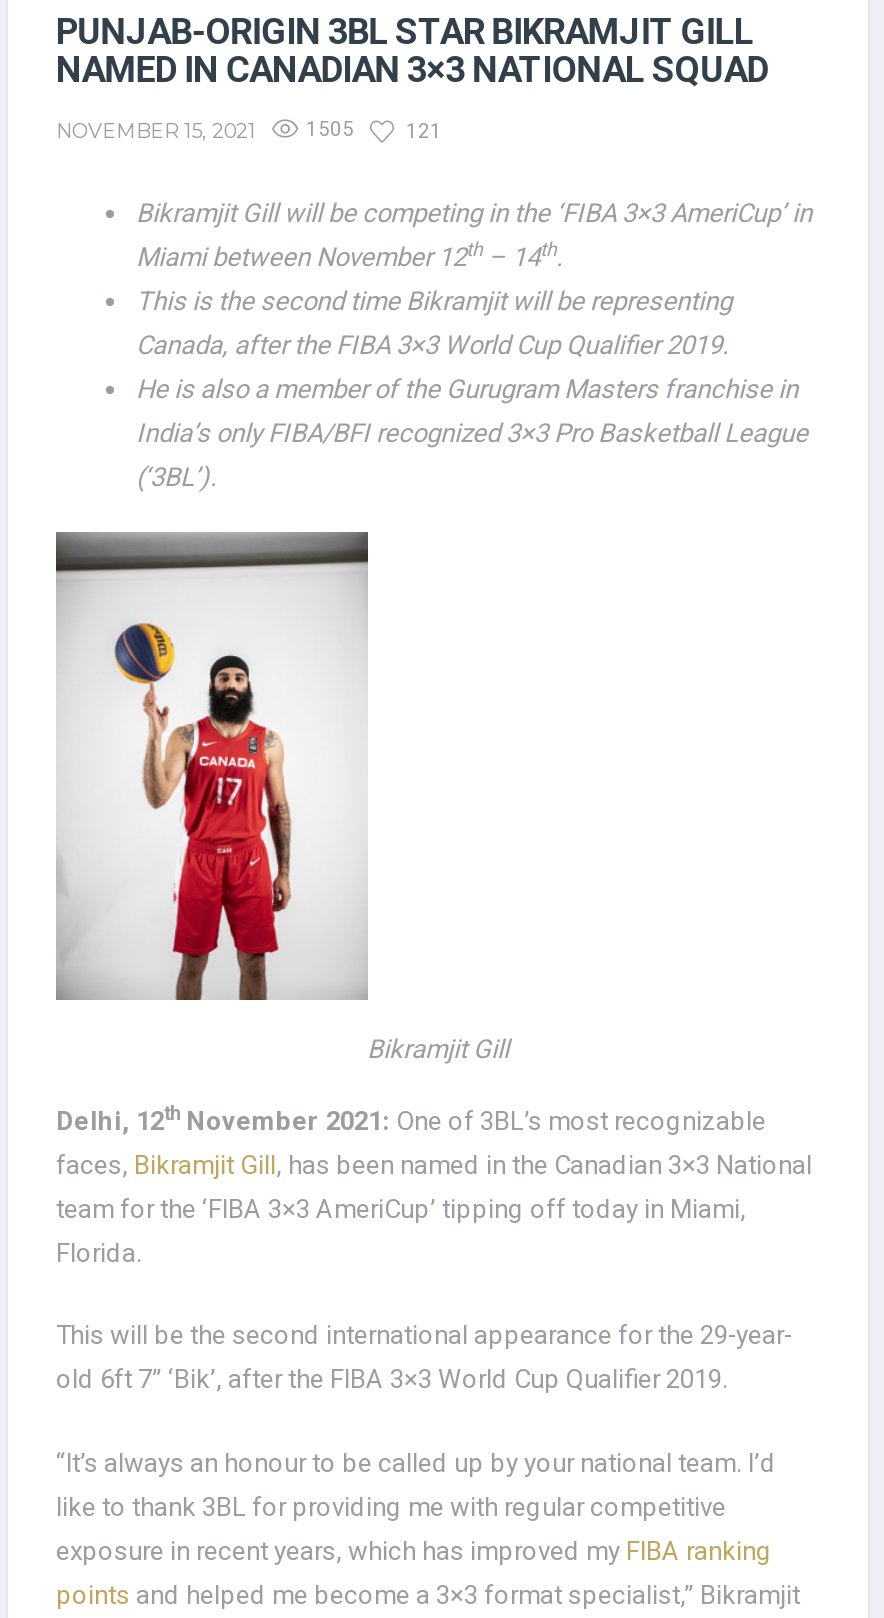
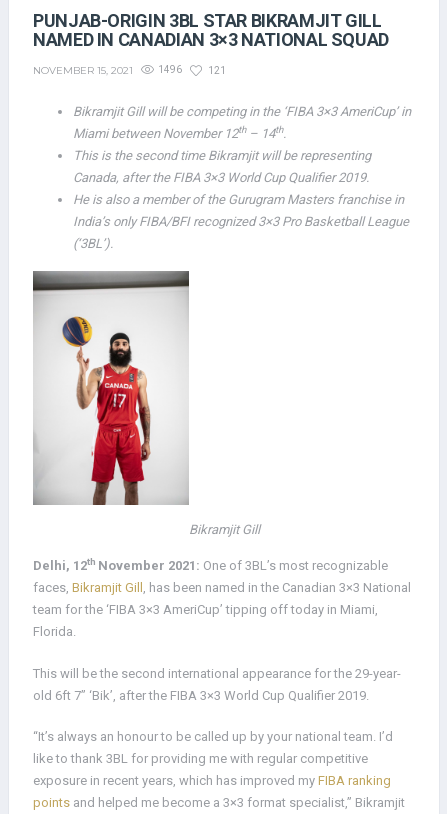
[306,119,354,141] 1505 -> [158,64,182,75] 1496

